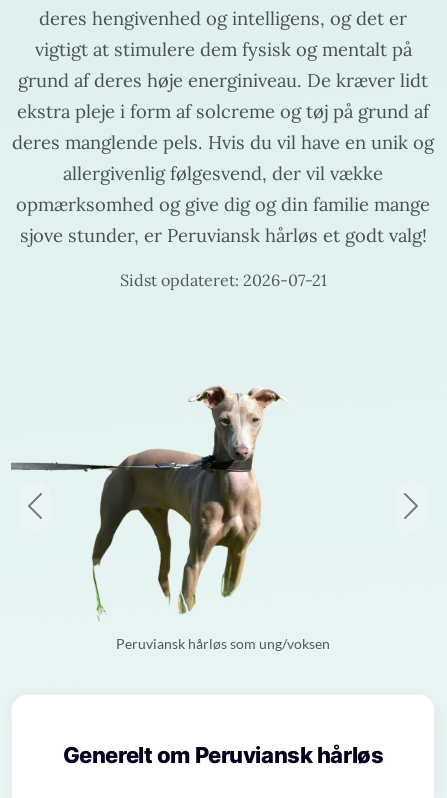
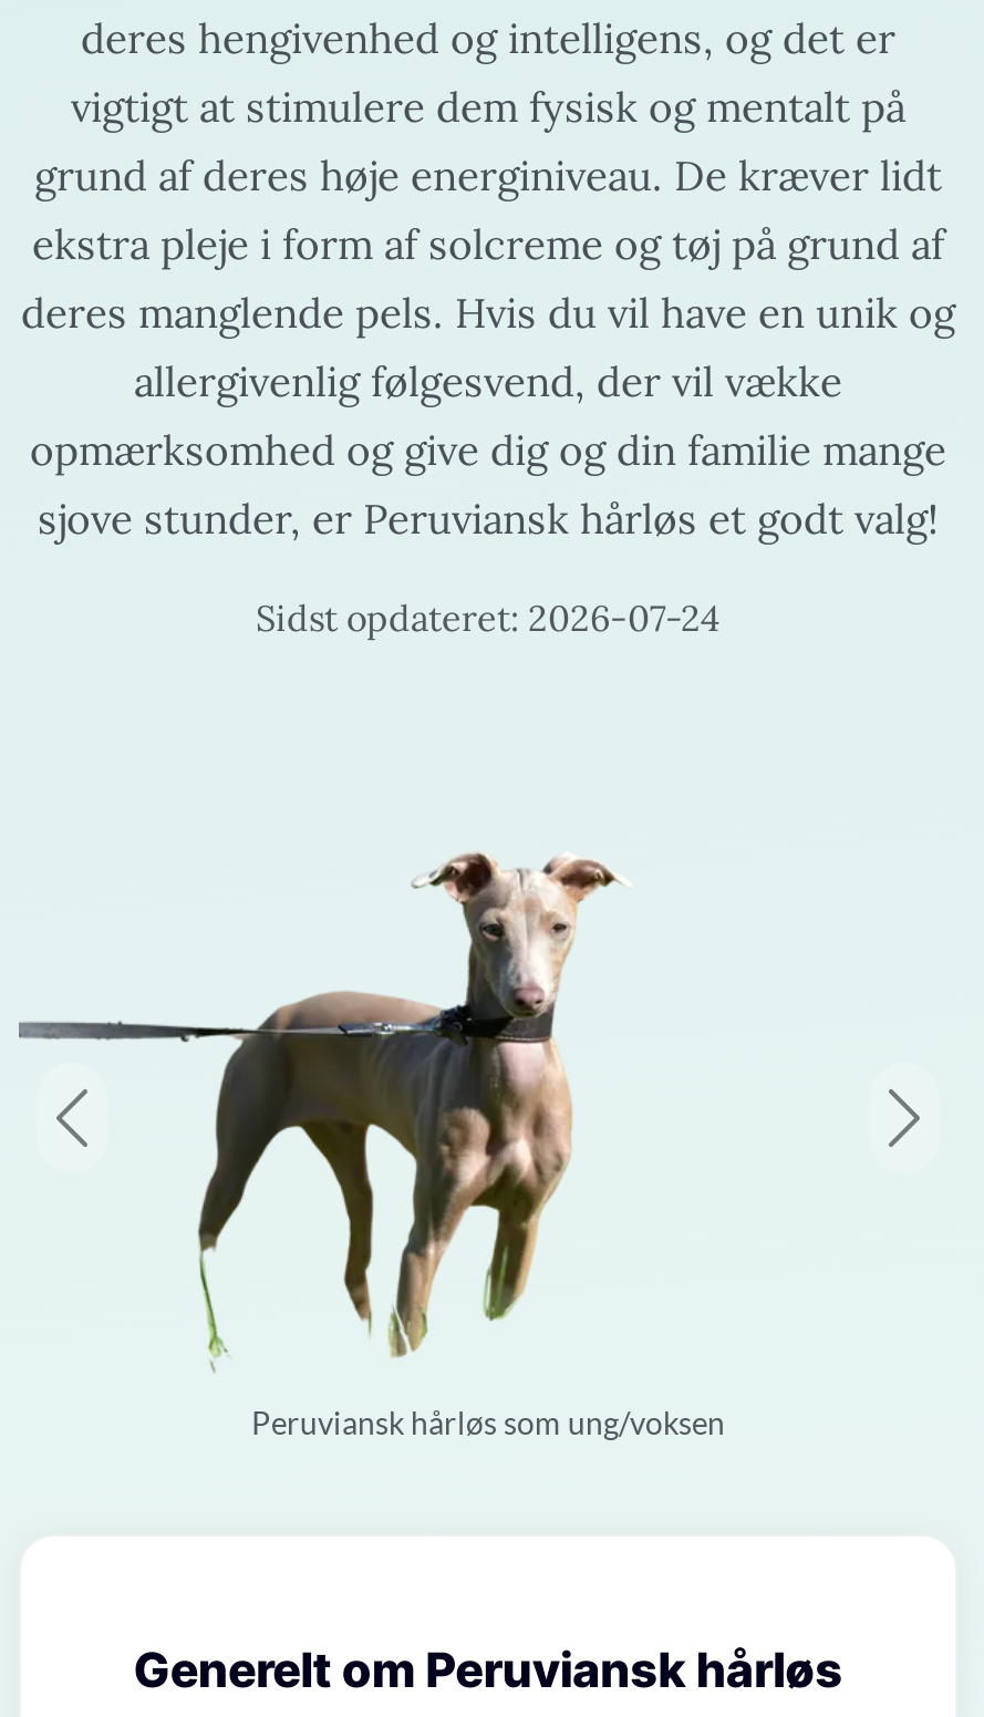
[119,270,326,290] Sidst opdateret: 2026-07-21 -> [256,596,721,640] Sidst opdateret: 2026-07-24

